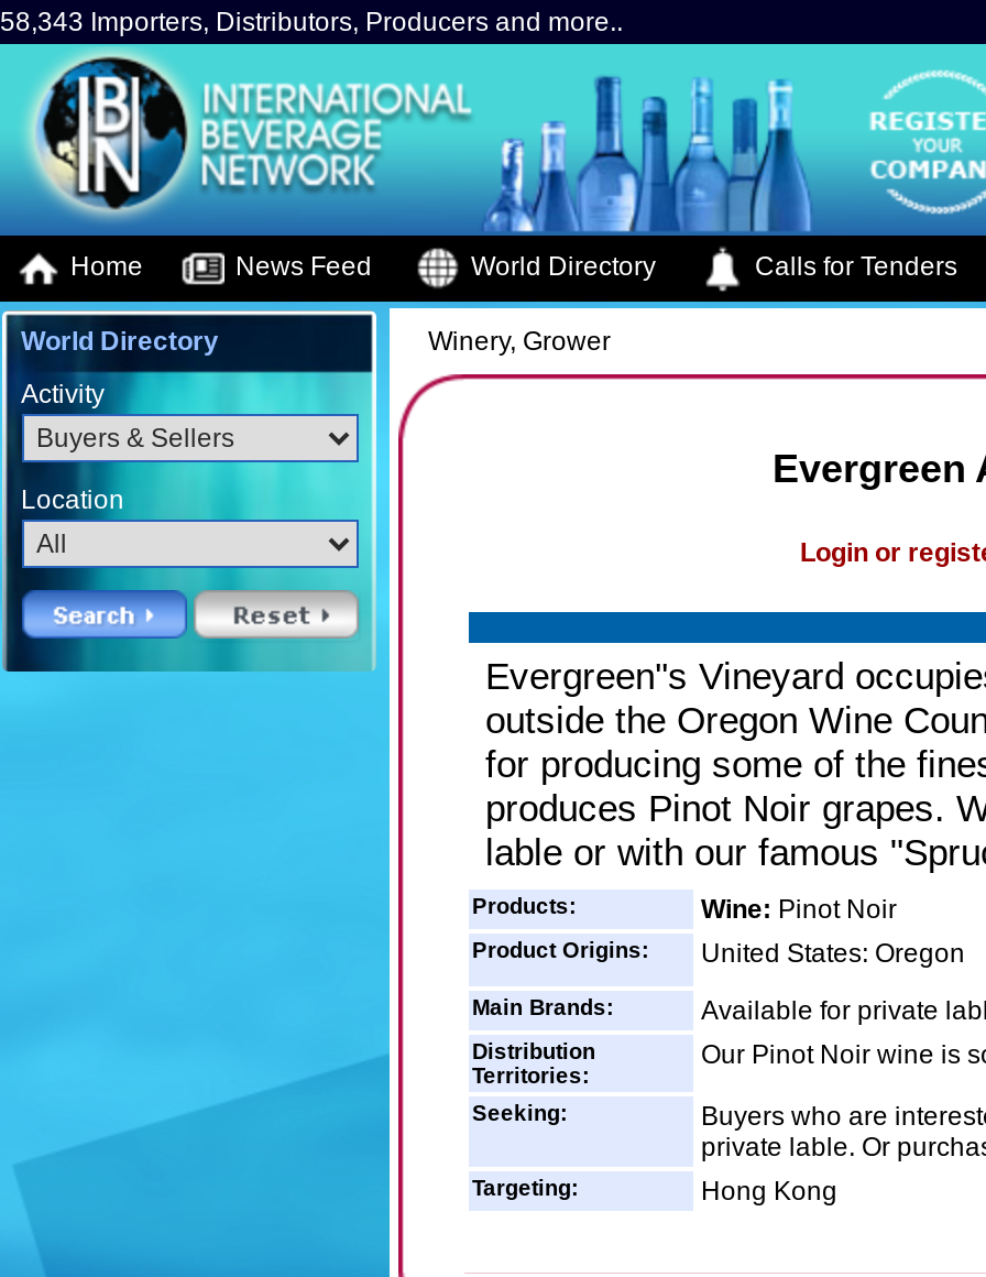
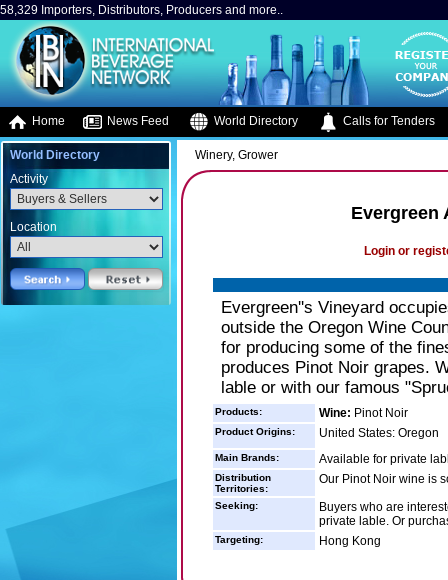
[0,7,623,37] 58,343 Importers, Distributors, Producers and more.. -> [0,3,283,17] 58,329 Importers, Distributors, Producers and more..

